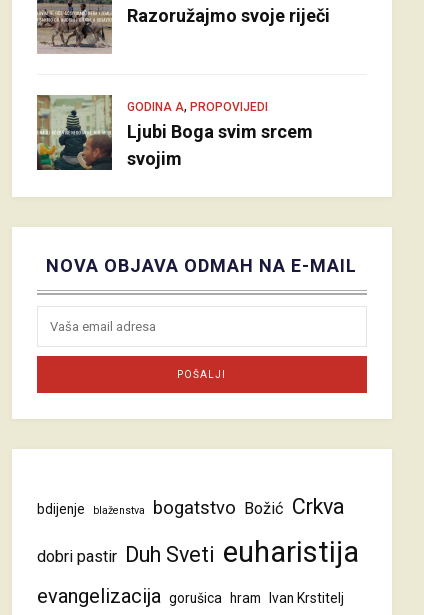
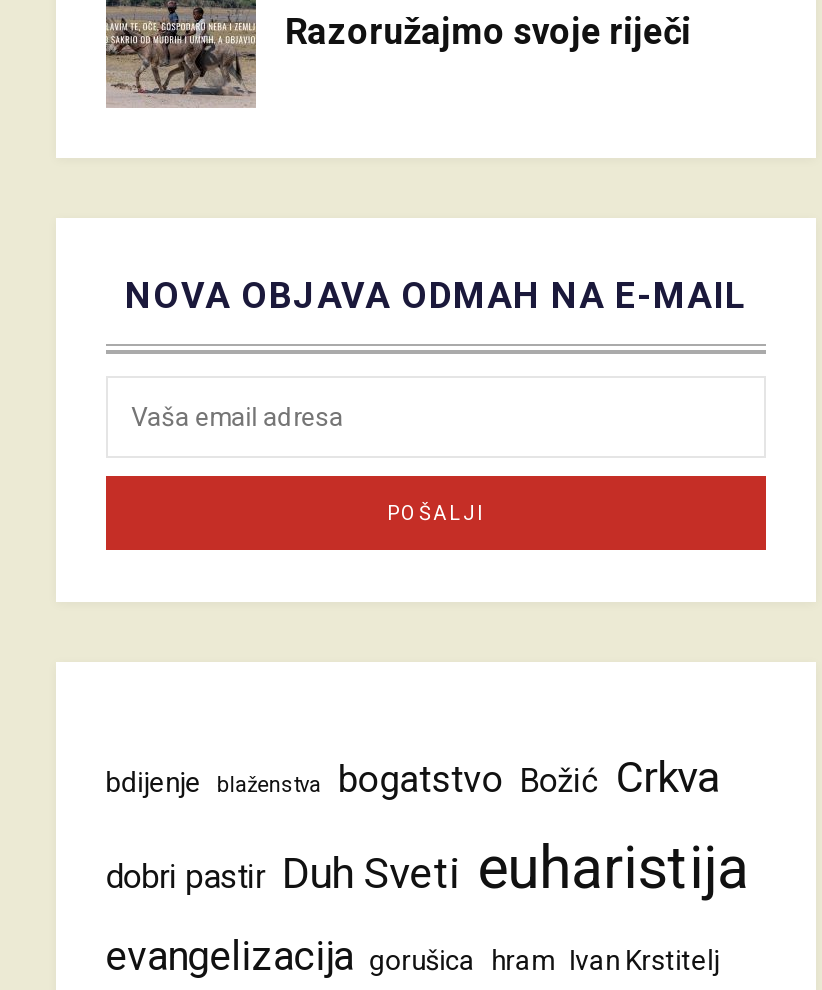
[36,80,313,170] [image] | GODINA A, PROPOVIJEDI | Ljubi Boga svim srcem | svojim -> none

